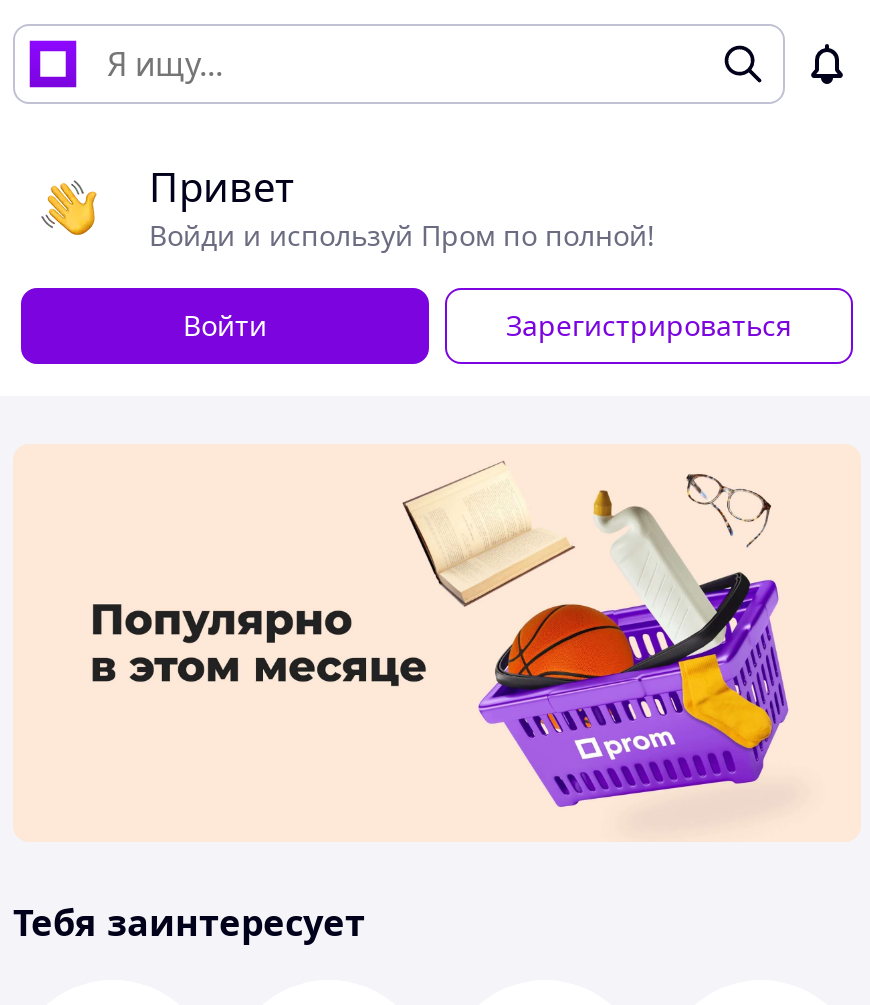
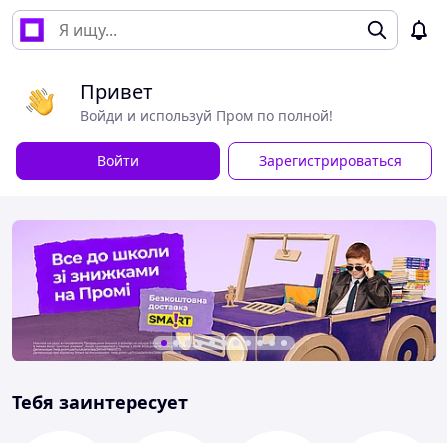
[15,446,859,840] [image] -> [11,220,437,362] [image]

